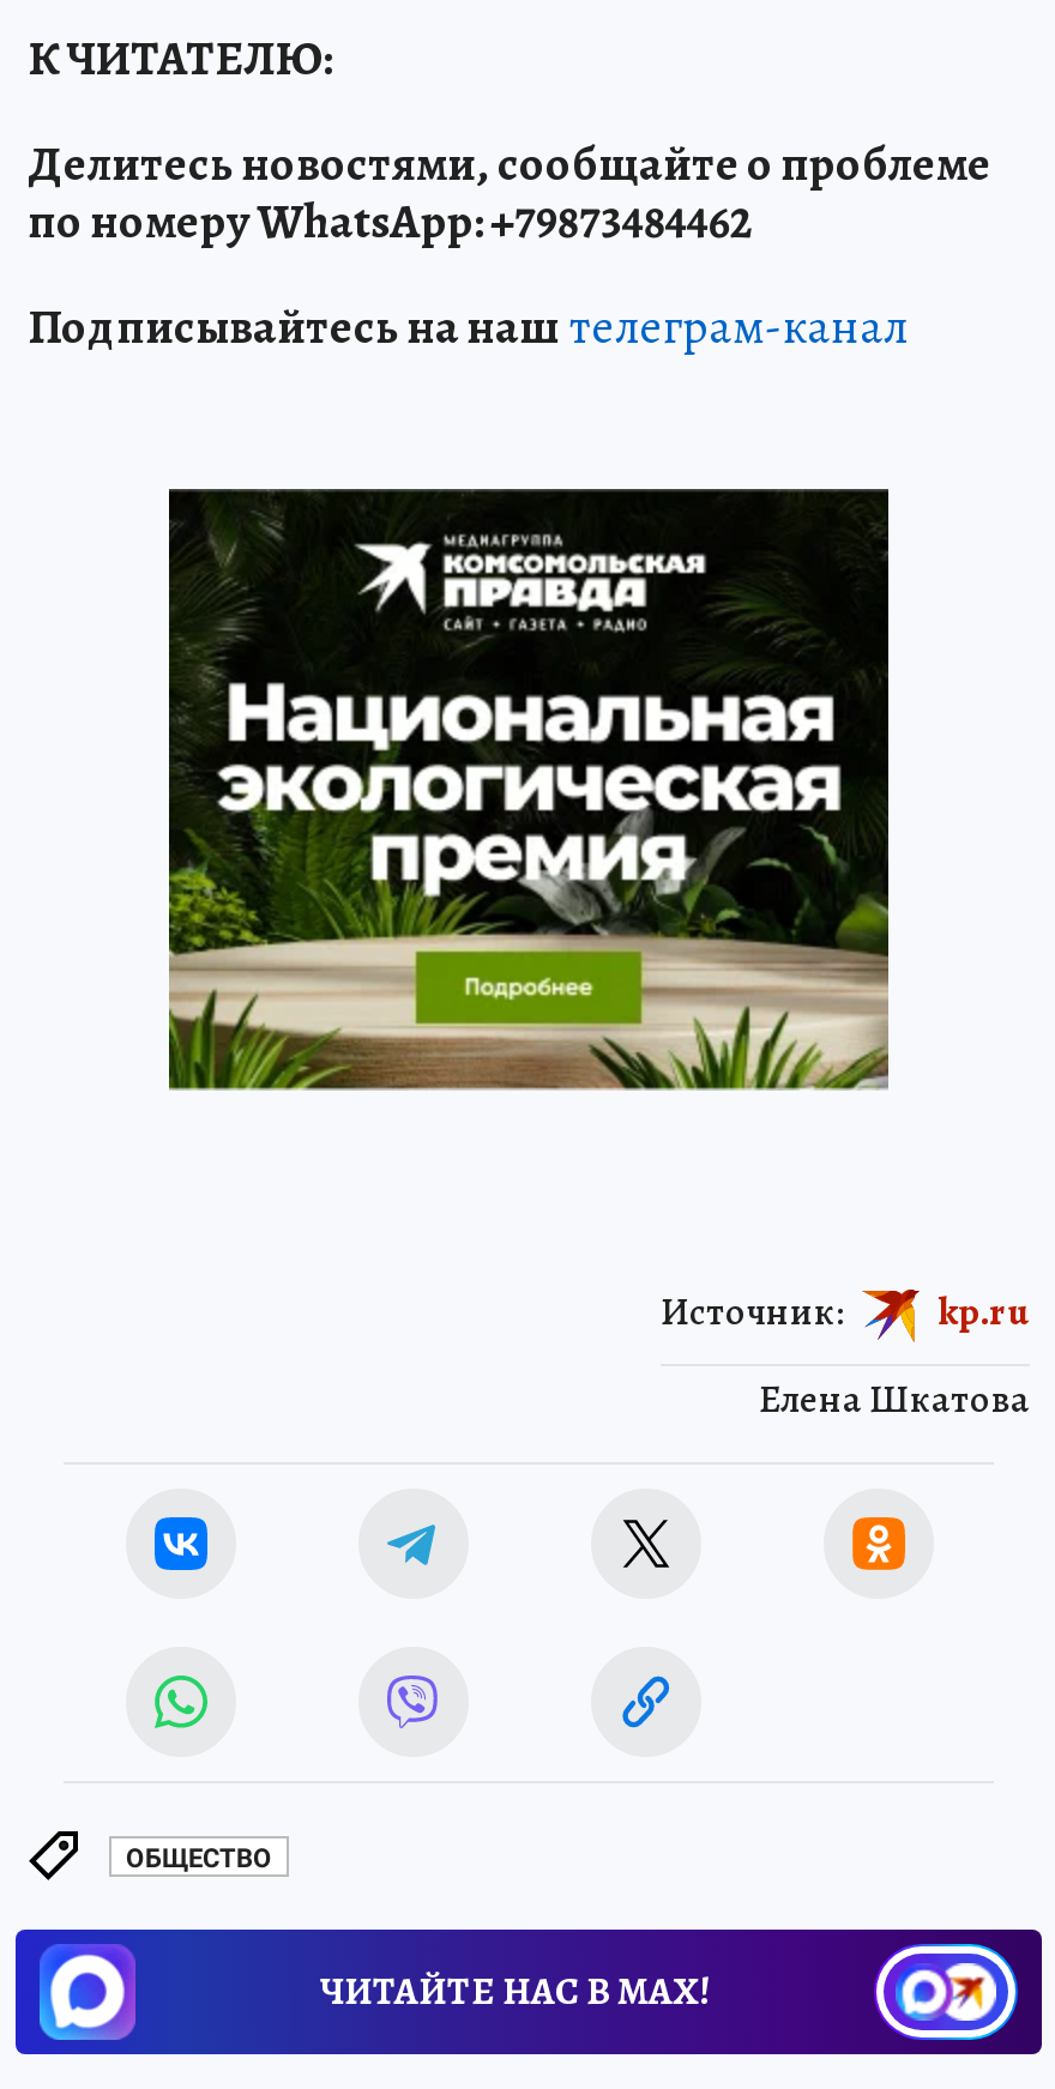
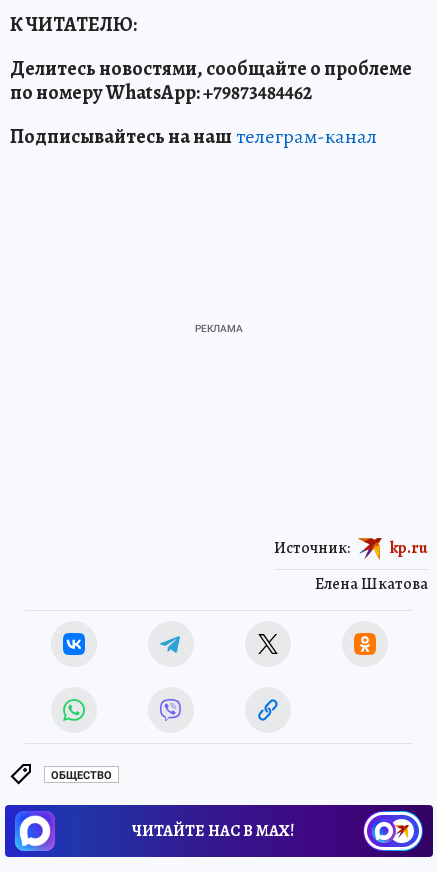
[167,487,891,1093] [image] -> none

